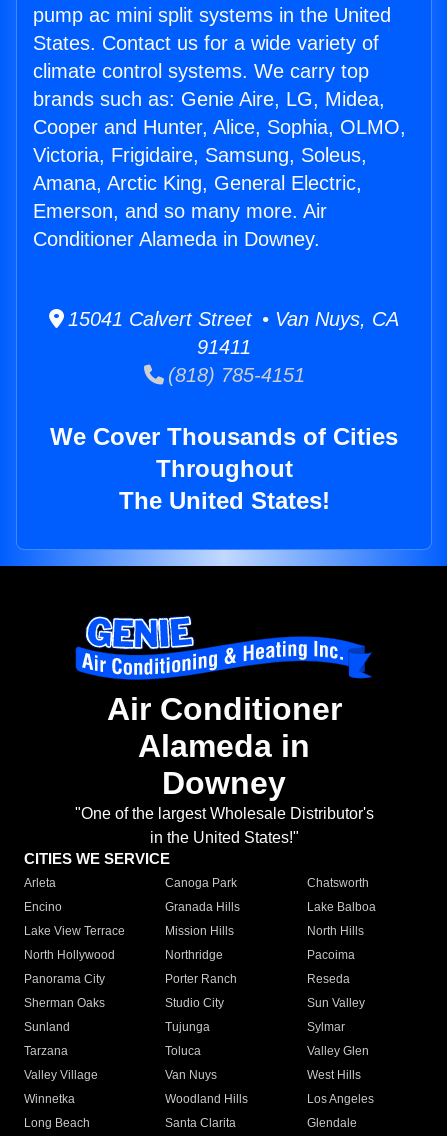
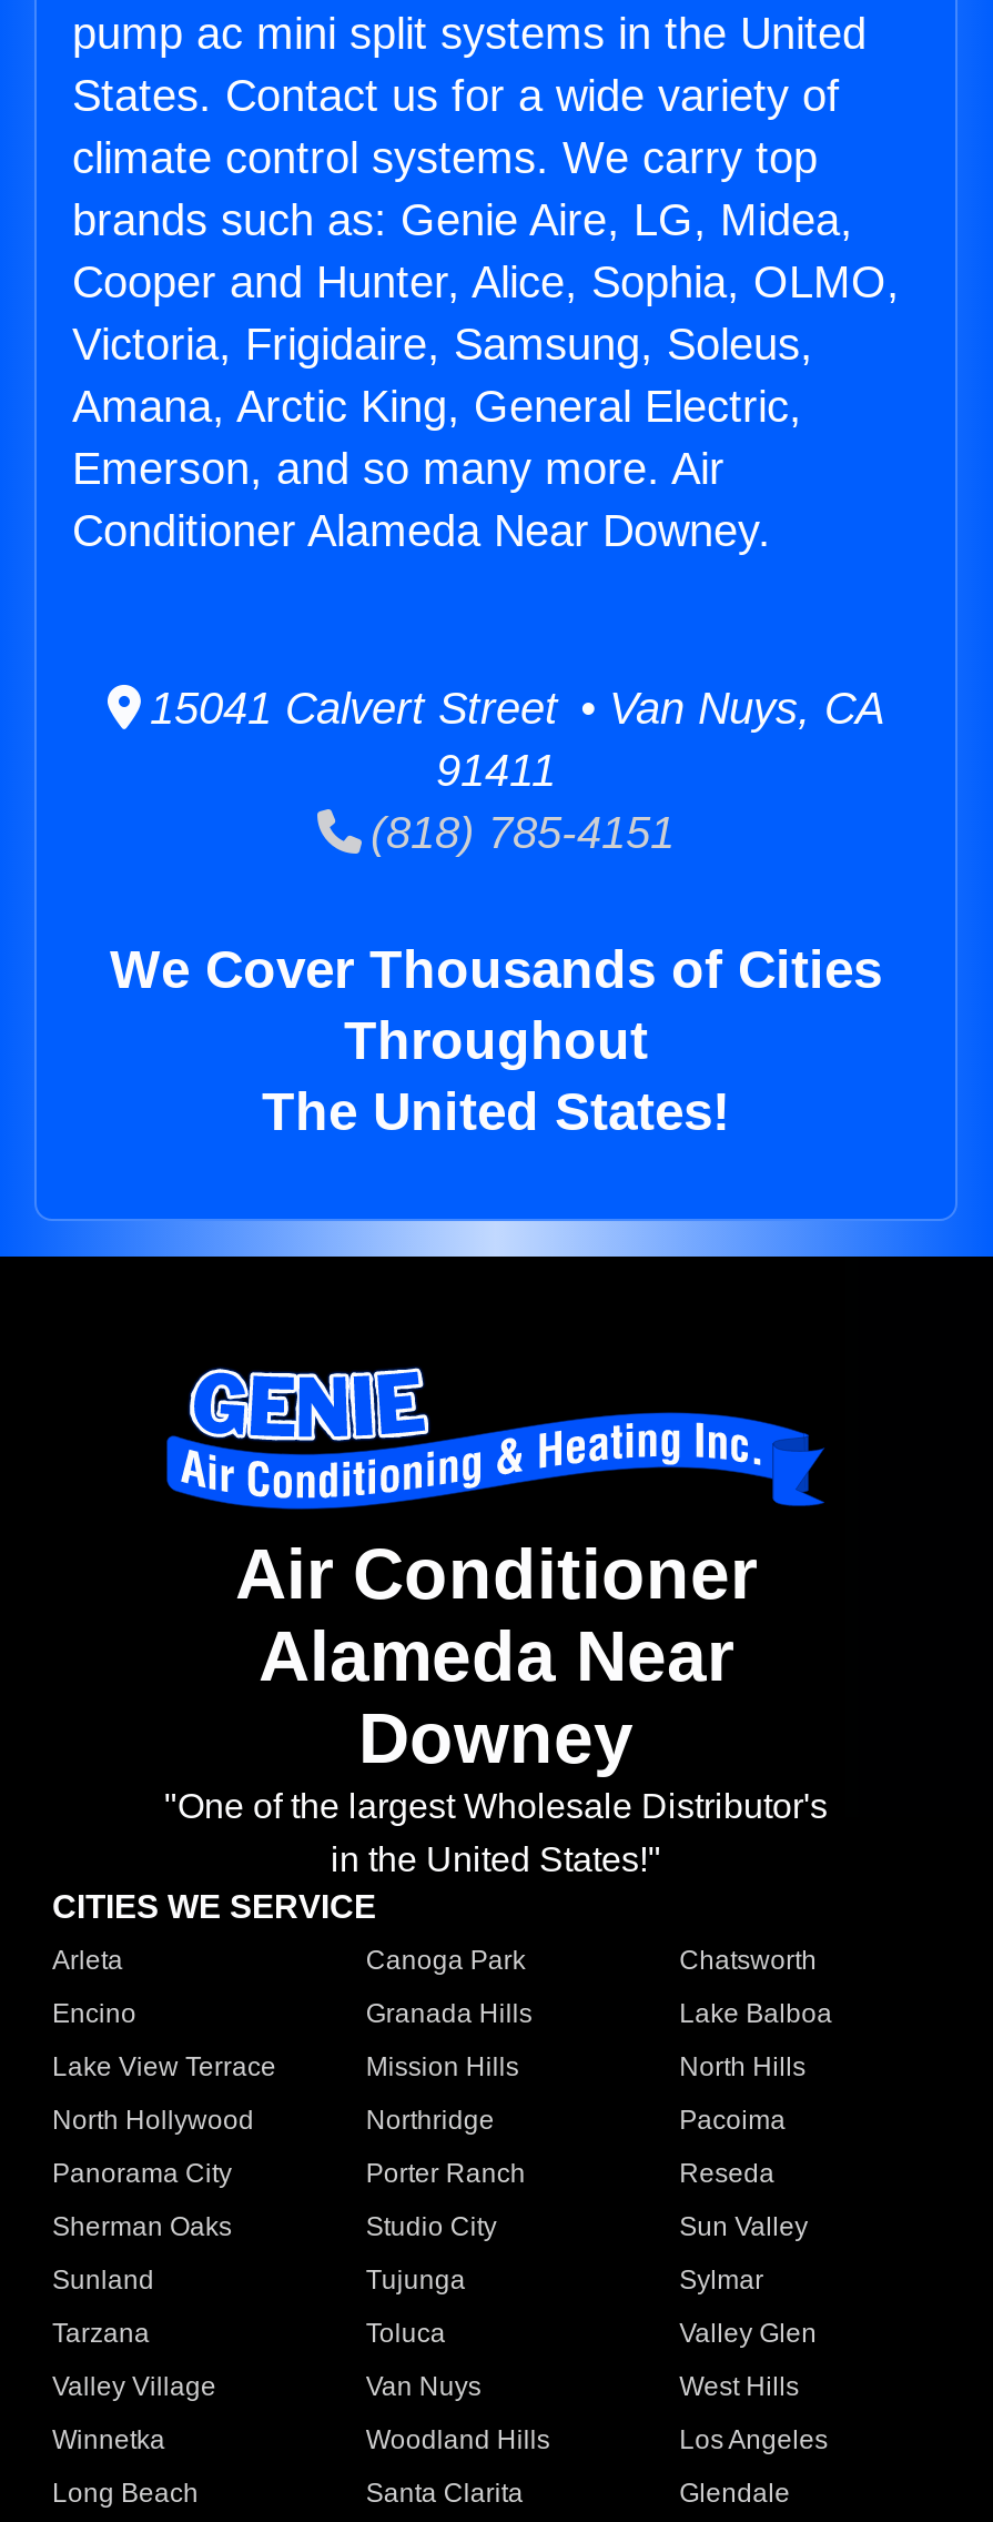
[33,228,320,250] Conditioner Alameda in Downey. -> [72,506,771,555] Conditioner Alameda Near Downey.
[138,728,310,764] Alameda in -> [259,1617,733,1697] Alameda Near

